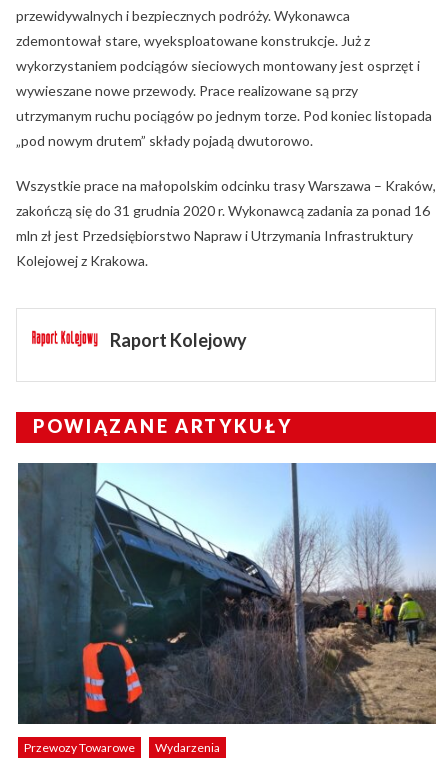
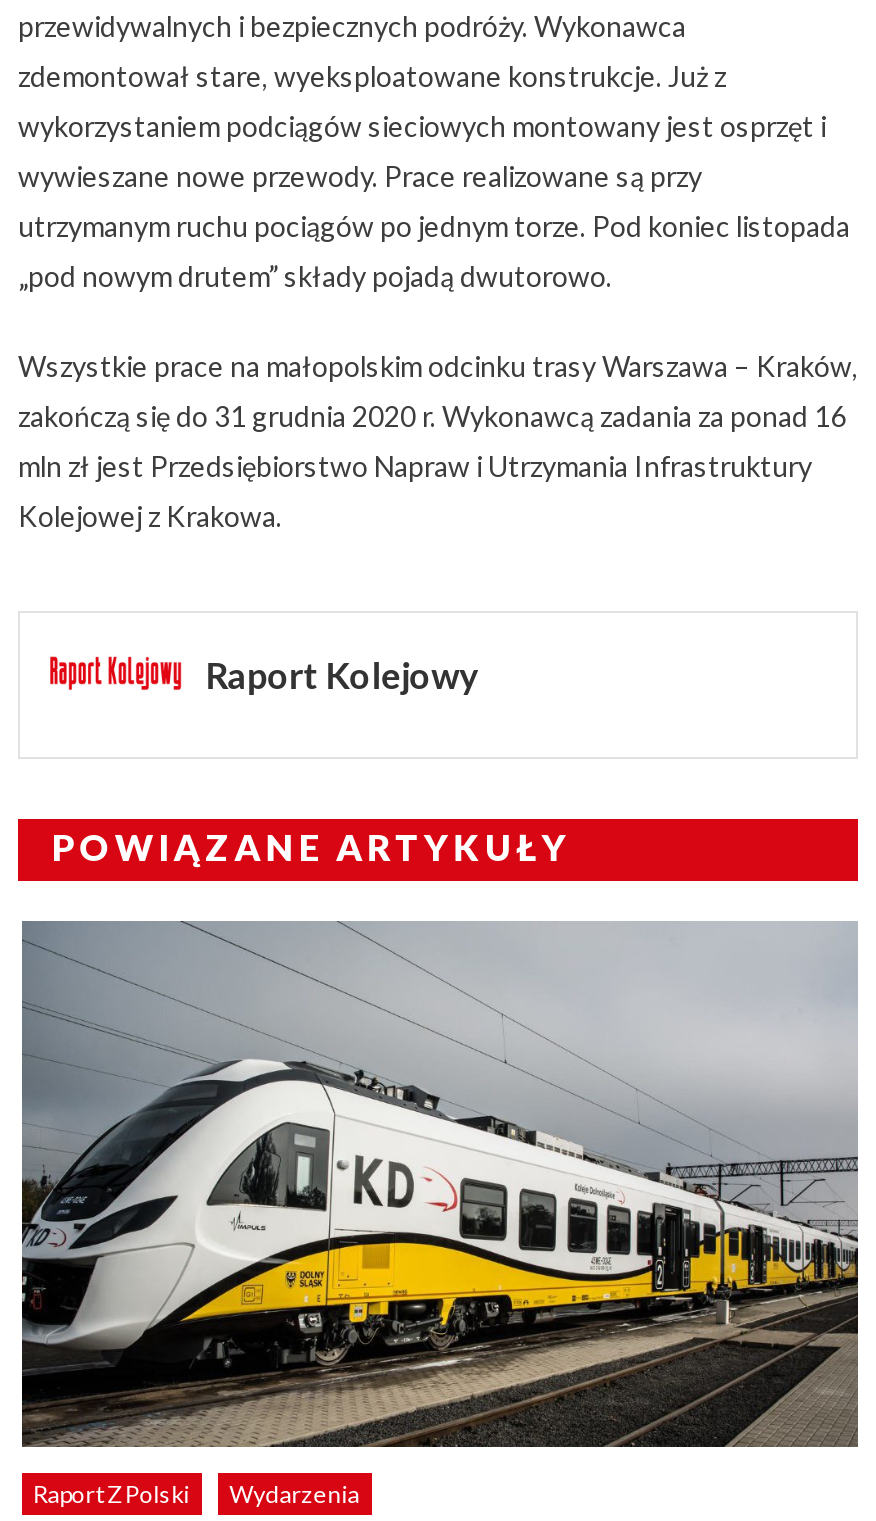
[18,463,437,755] [image] | Przewozy Towarowe -> [22,921,860,1509] [image] | Raport Z Polski

